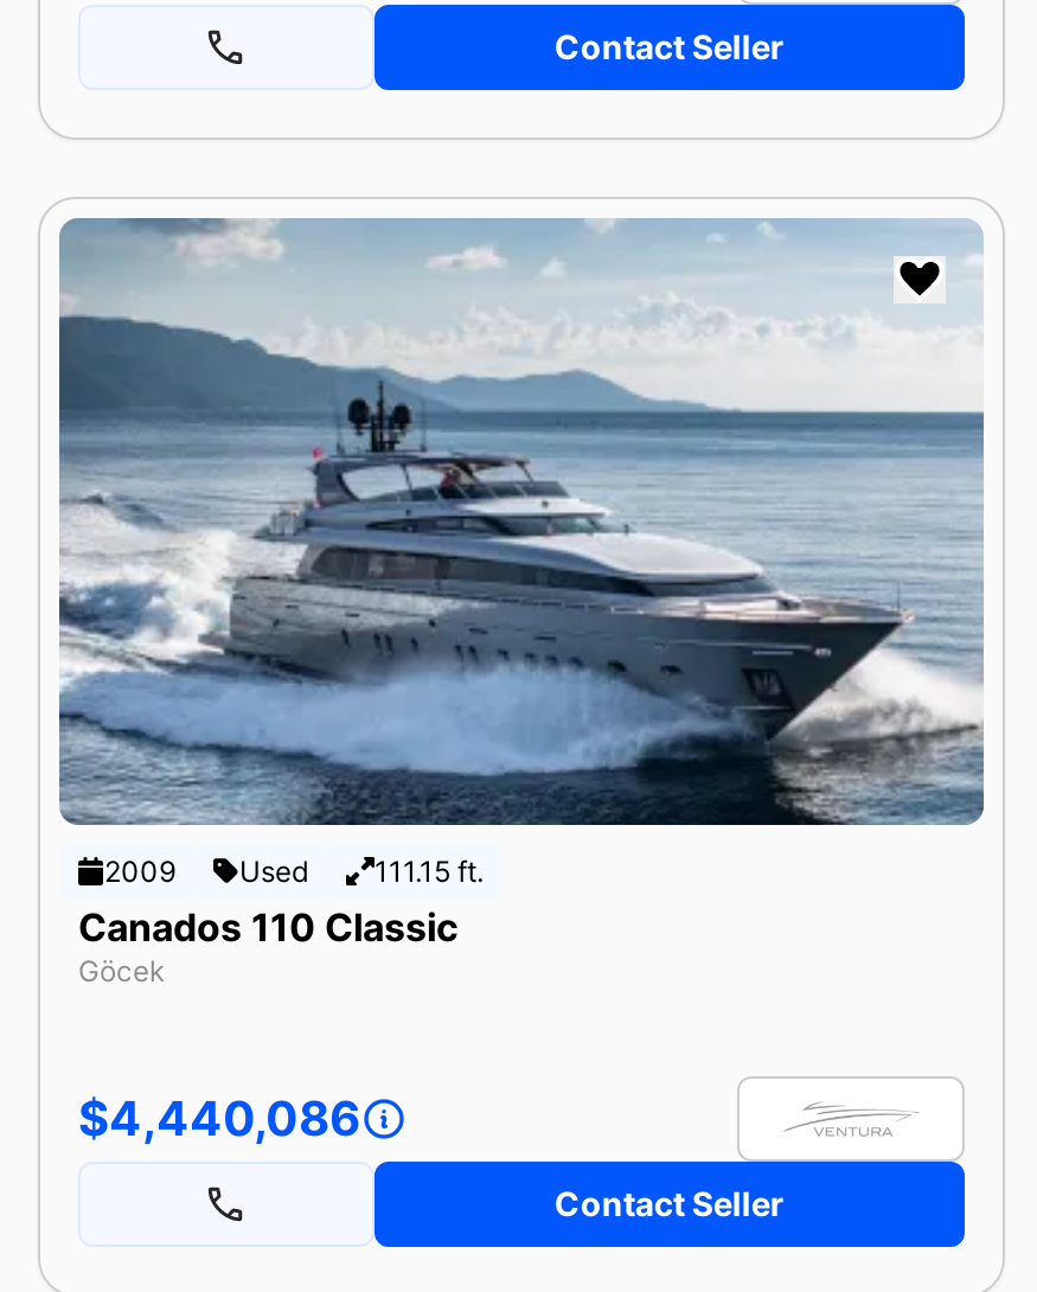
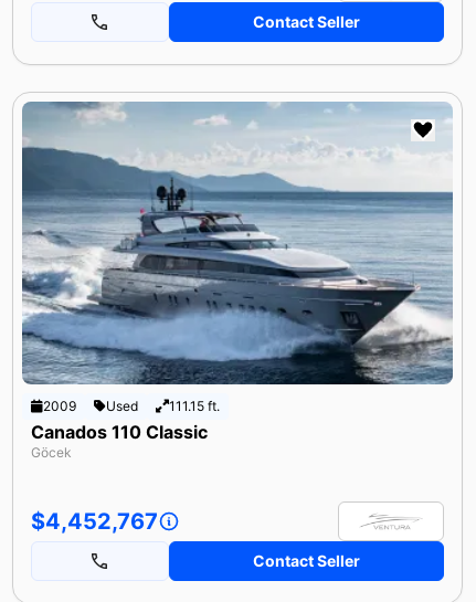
[78,1091,360,1148] $4,440,086 -> [31,508,158,535] $4,452,767

